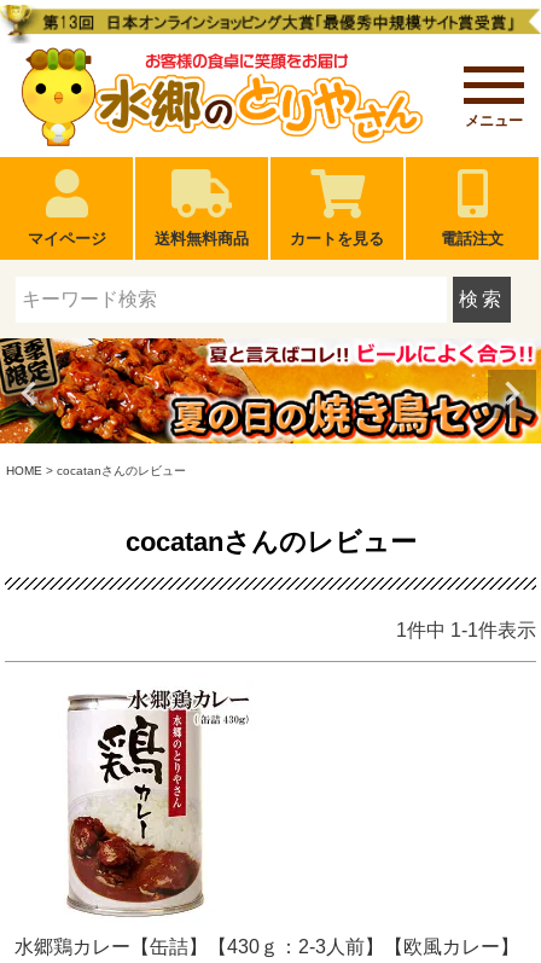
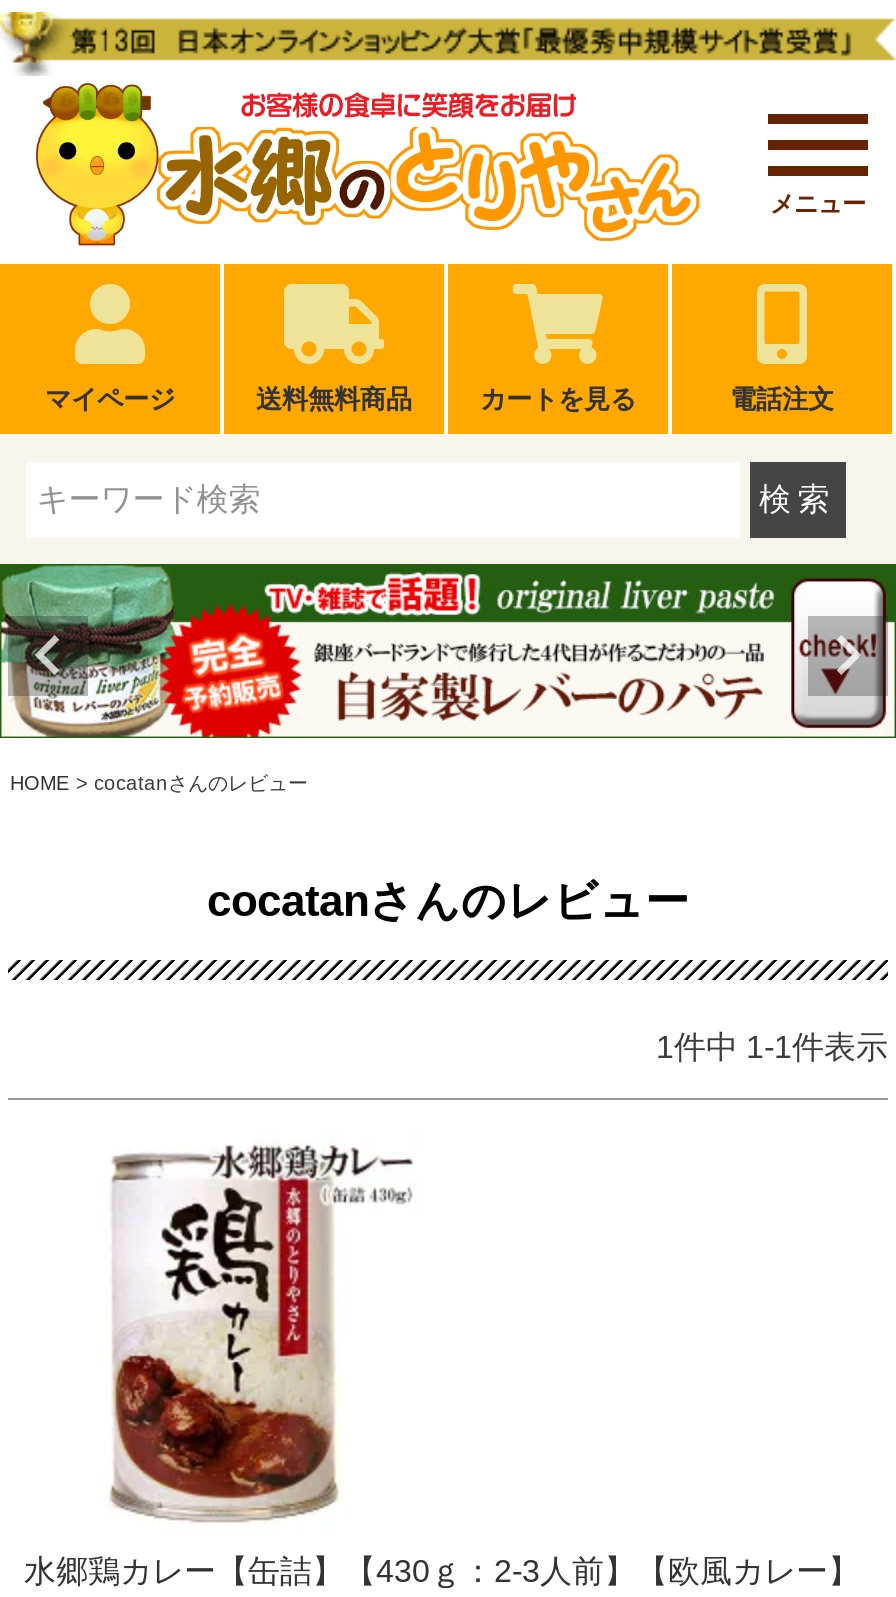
[4,337,537,445] [image] -> [6,562,890,740] [image]

